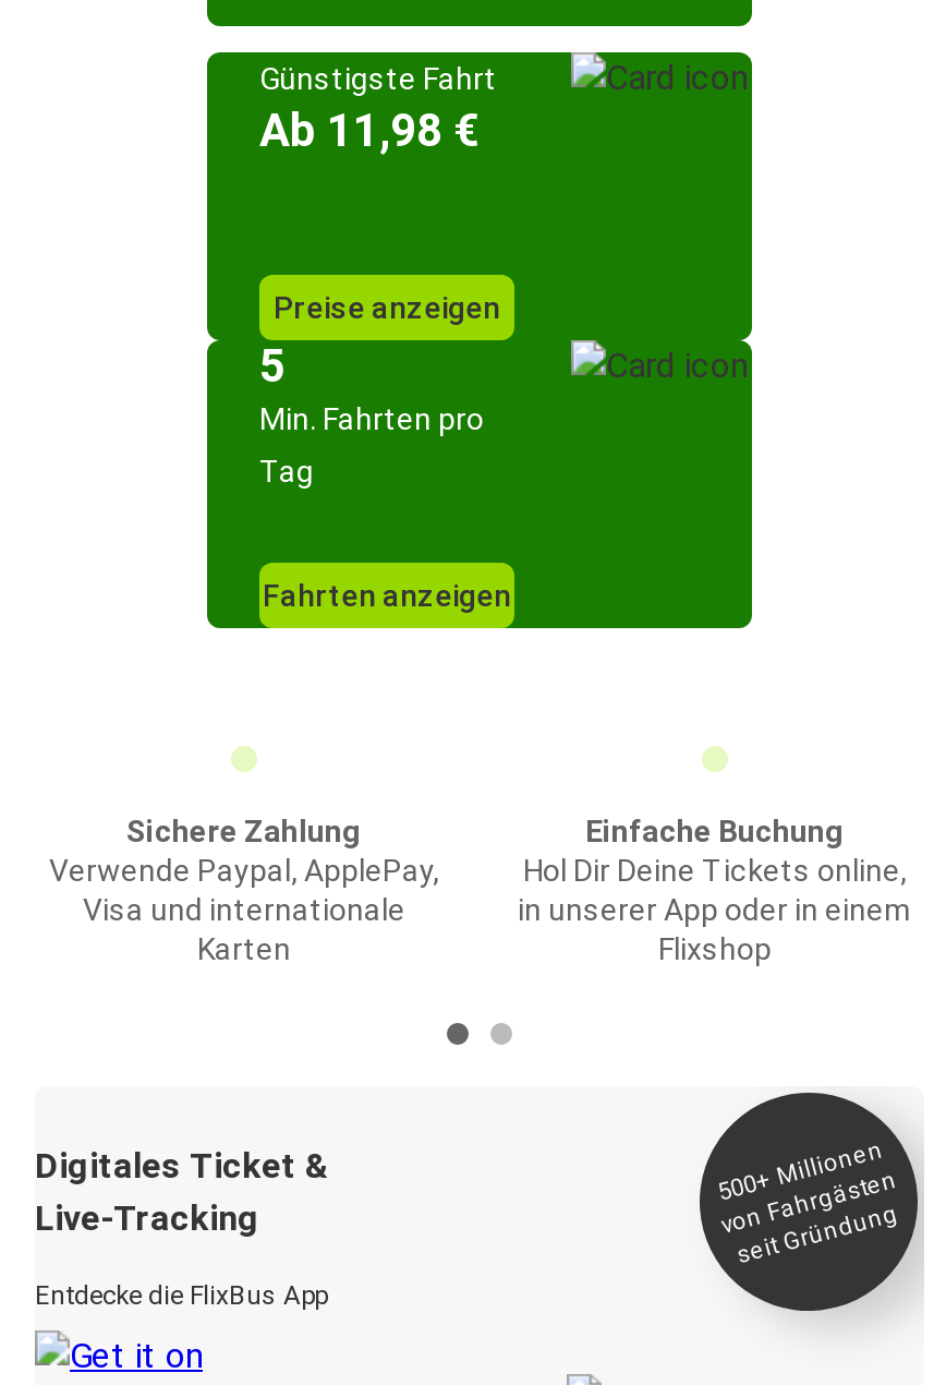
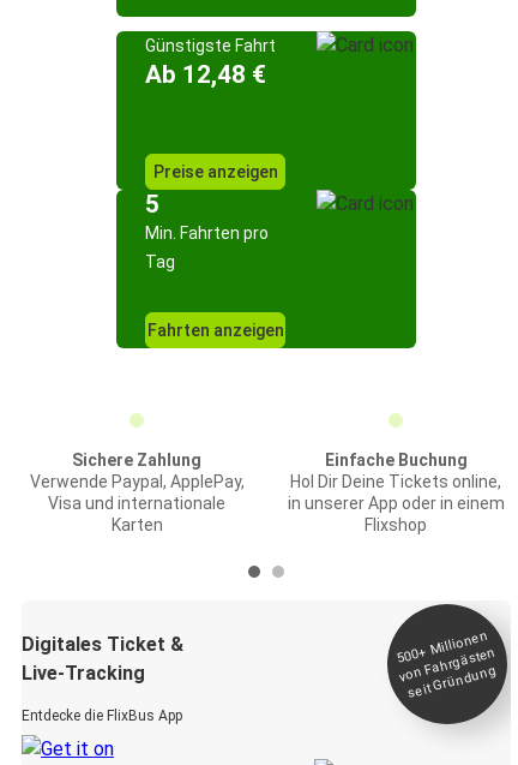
[259,105,480,157] Ab 11,98 € -> [145,60,266,89] Ab 12,48 €

